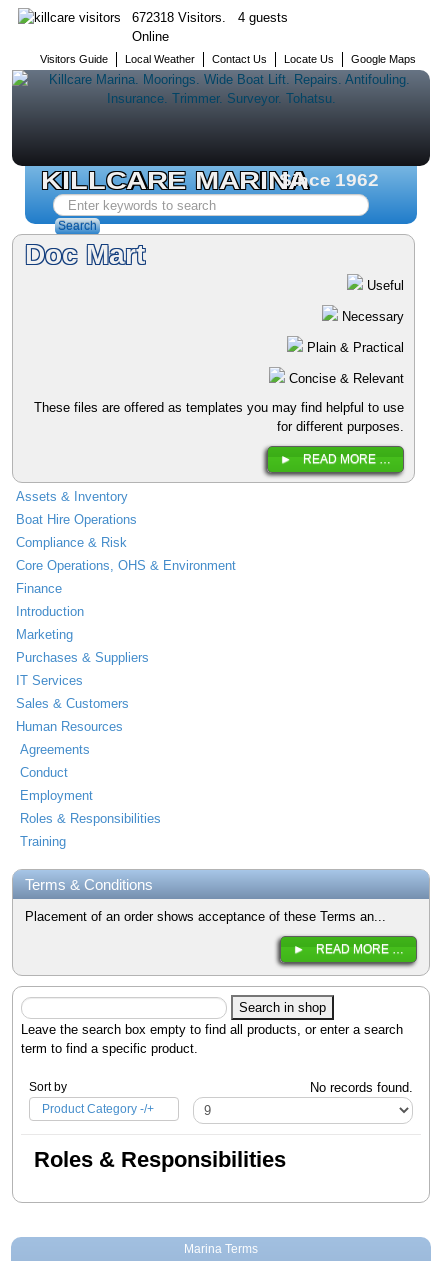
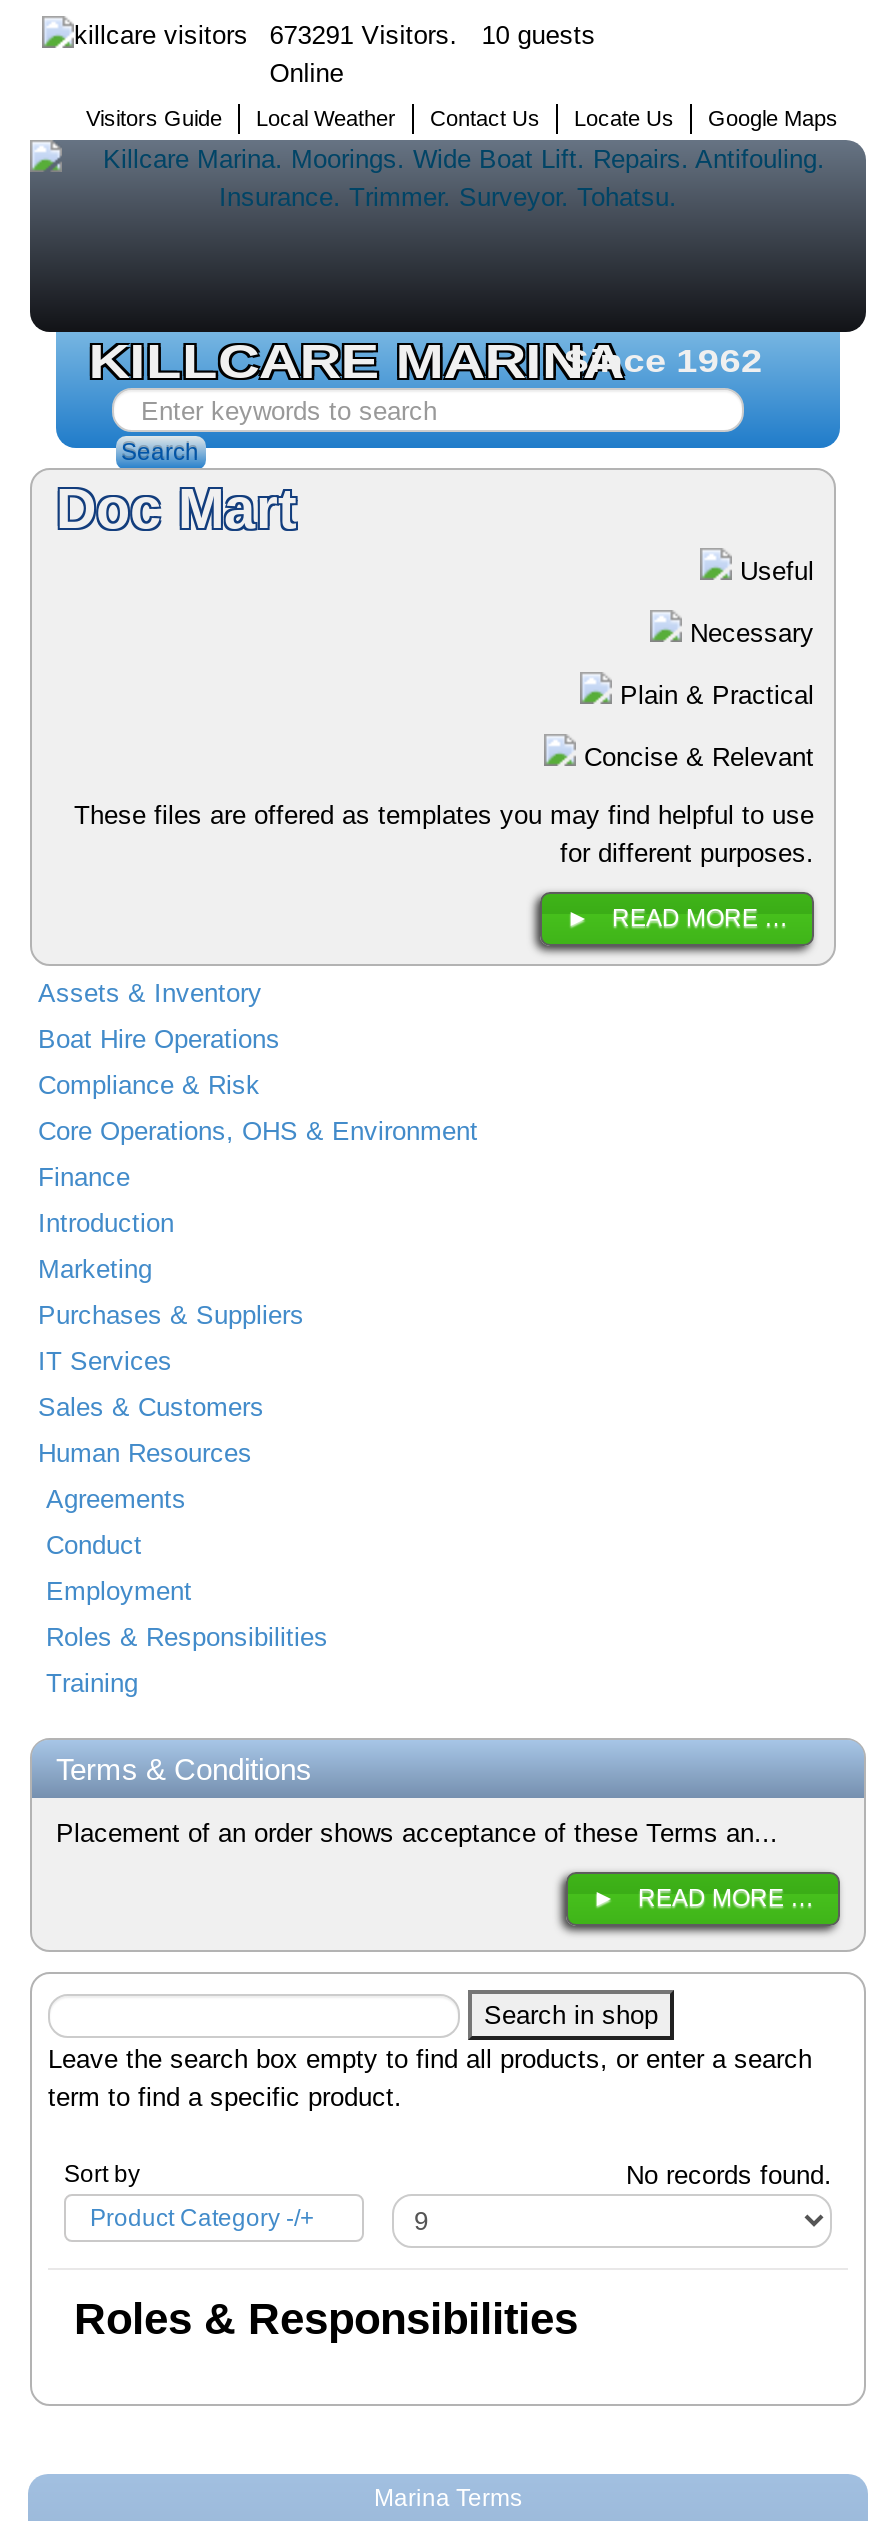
[132,10,288,25] 672318 Visitors. 4 guests -> [269,20,595,50] 673291 Visitors. 10 guests

